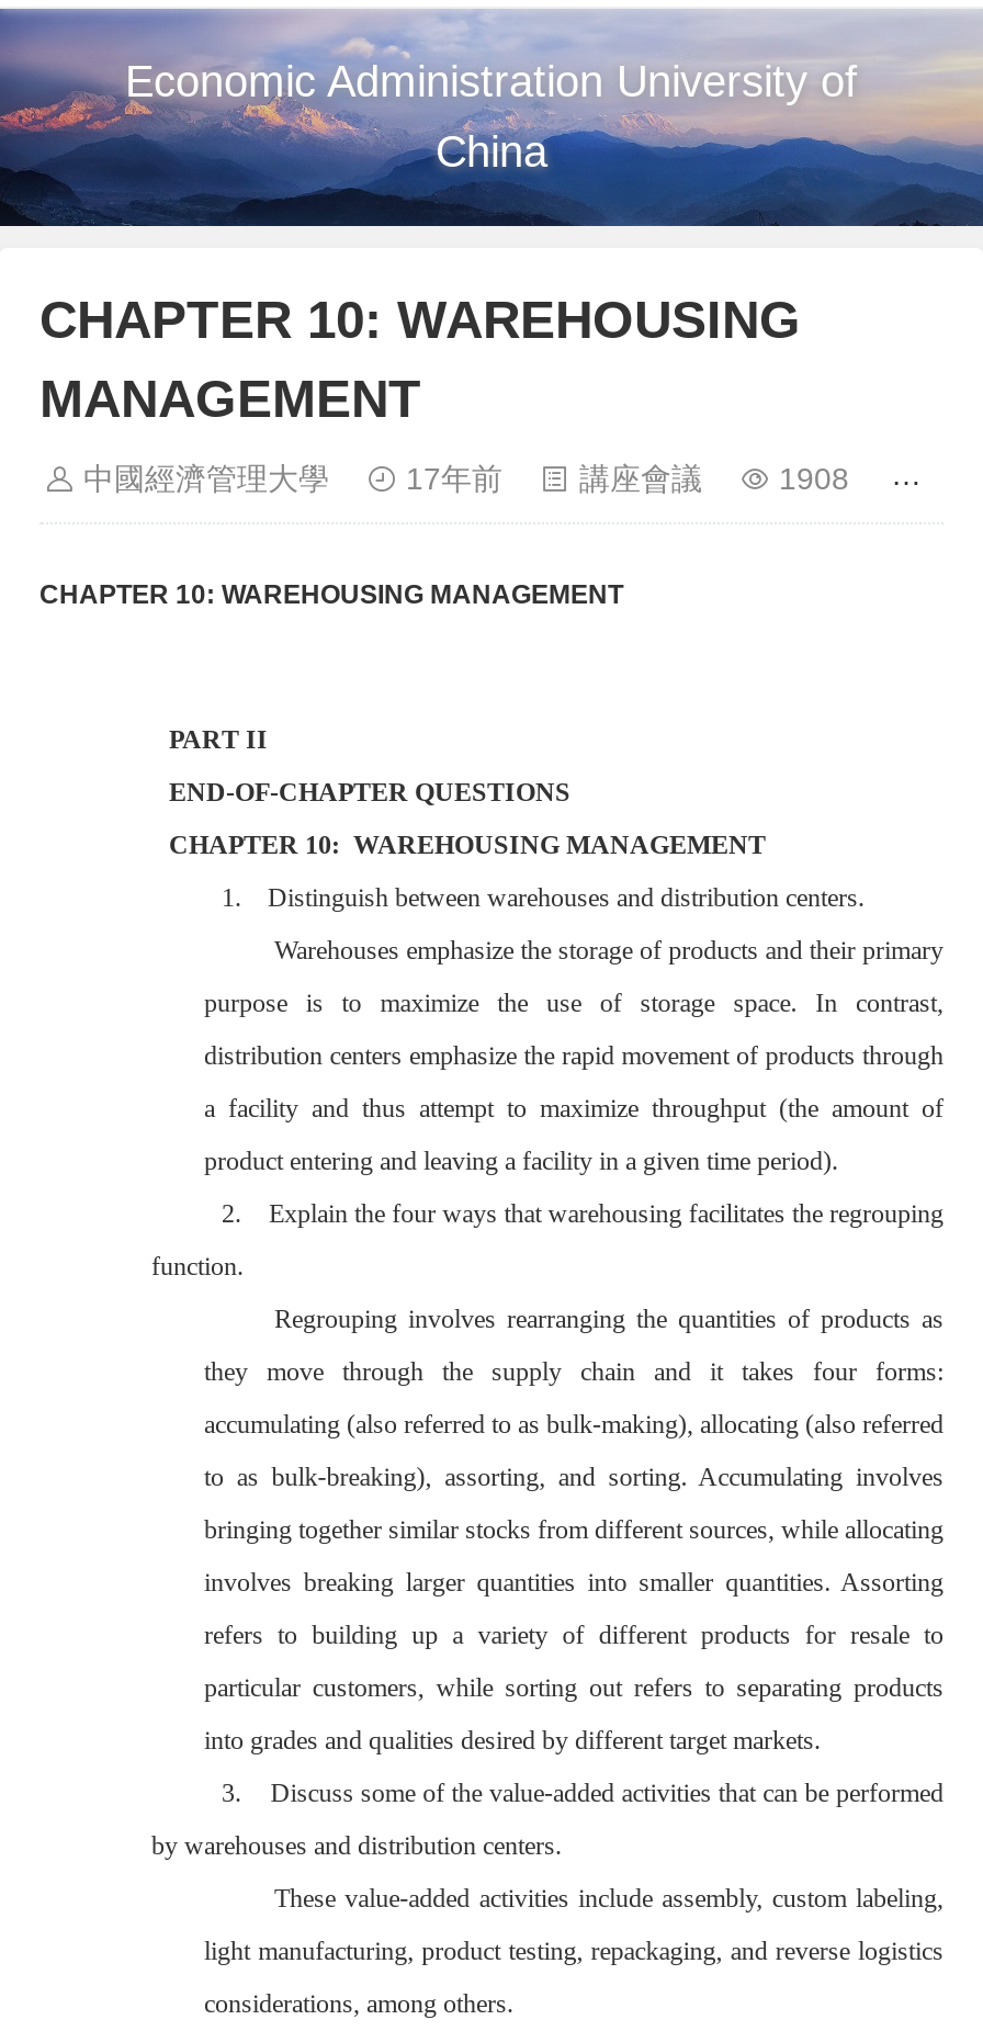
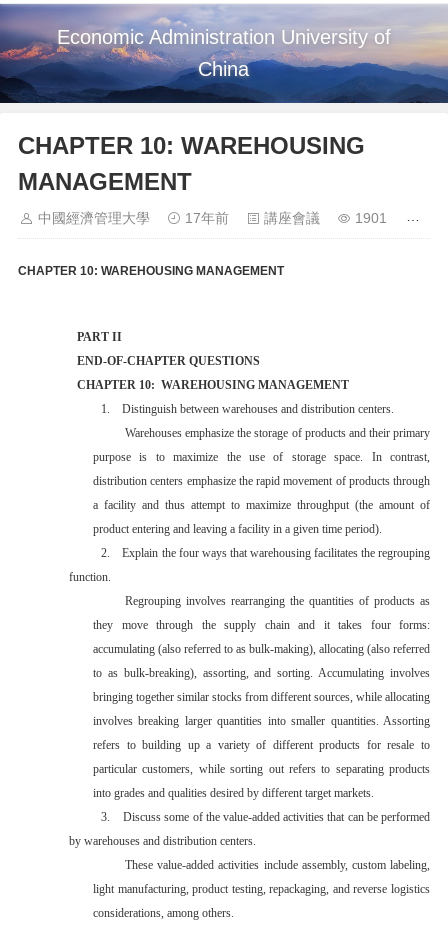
[779,461,849,496] 1908 -> [355,210,387,226] 1901

